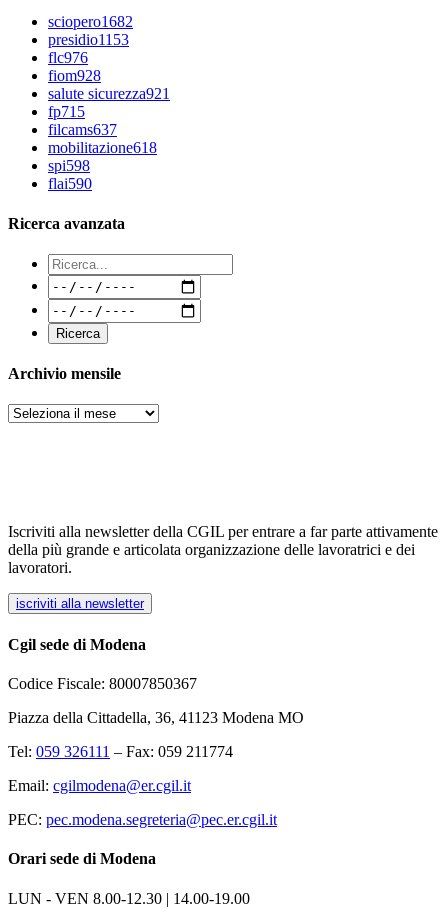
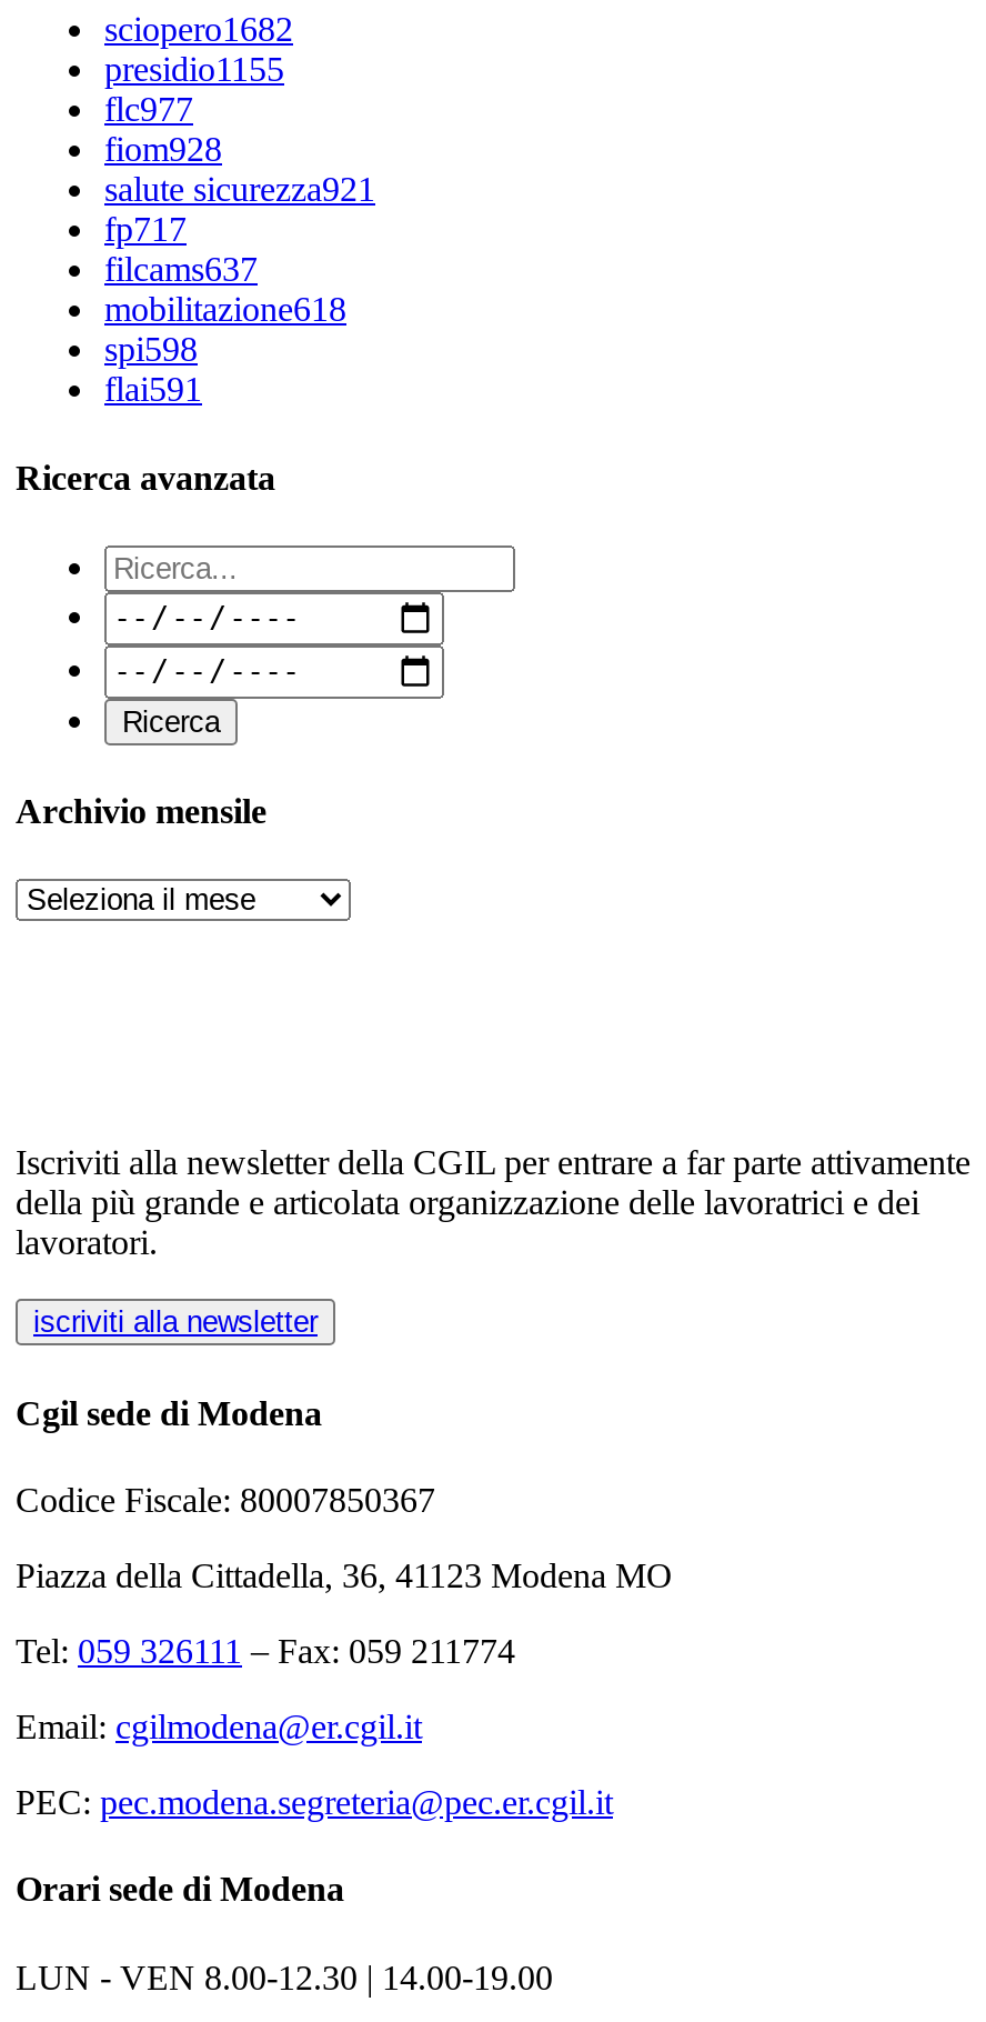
[48,31,129,48] presidio1153 -> [104,51,284,89] presidio1155
[48,49,88,66] flc976 -> [104,91,193,129] flc977
[48,103,85,120] fp715 -> [104,211,187,249] fp717
[48,175,92,192] flai590 -> [104,371,202,409] flai591

